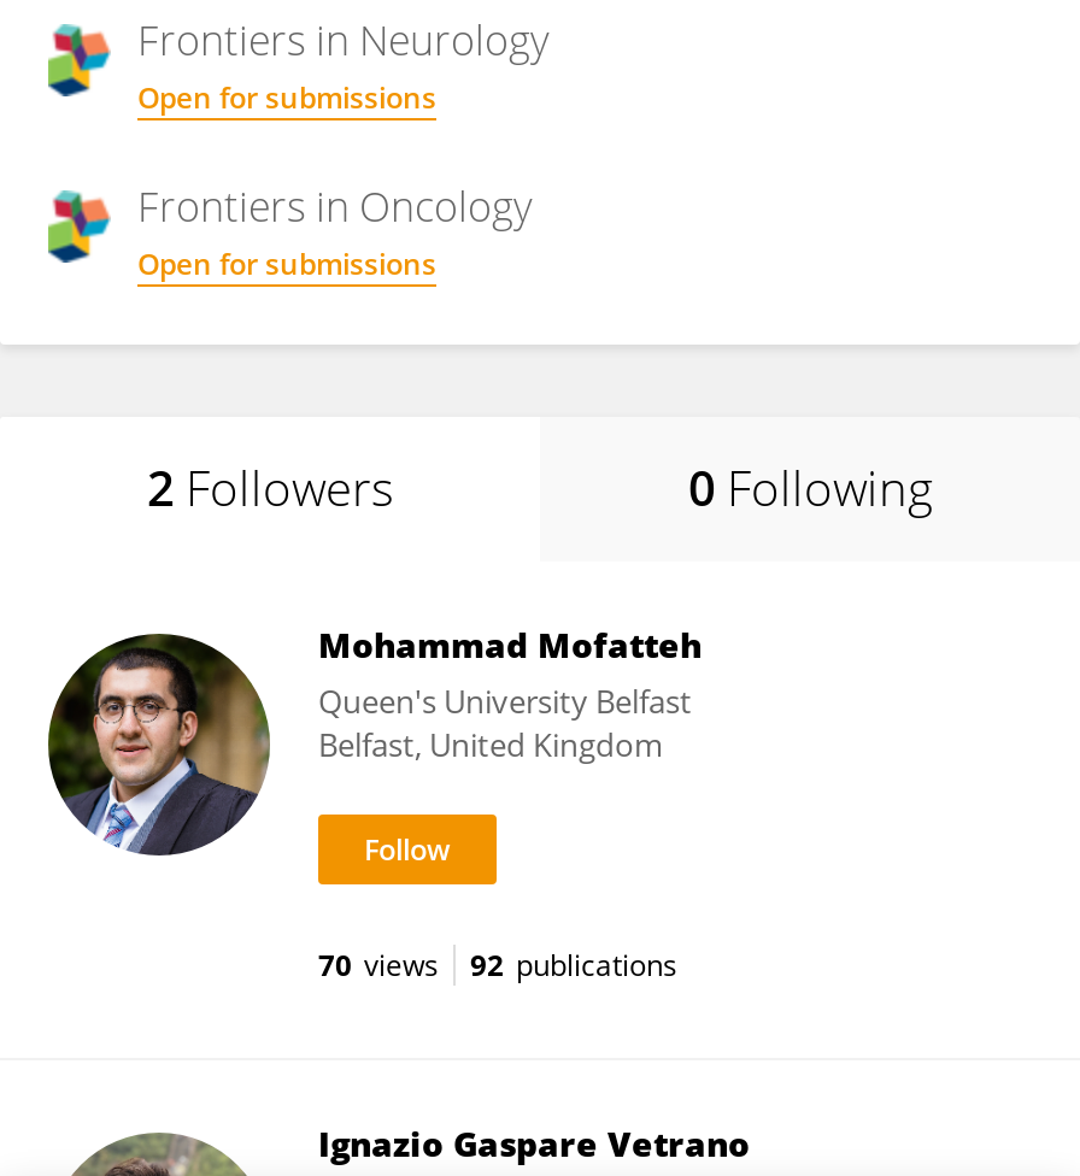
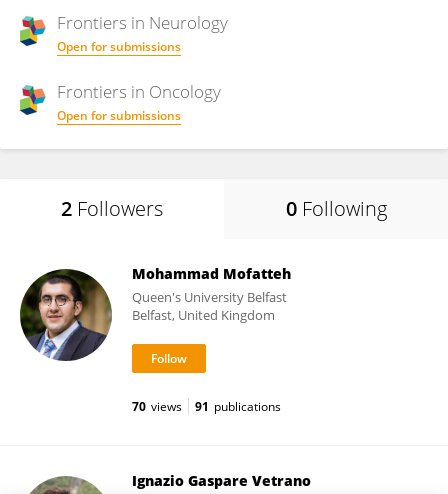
[470,945,677,986] 92 publications -> [195,398,281,415] 91 publications

